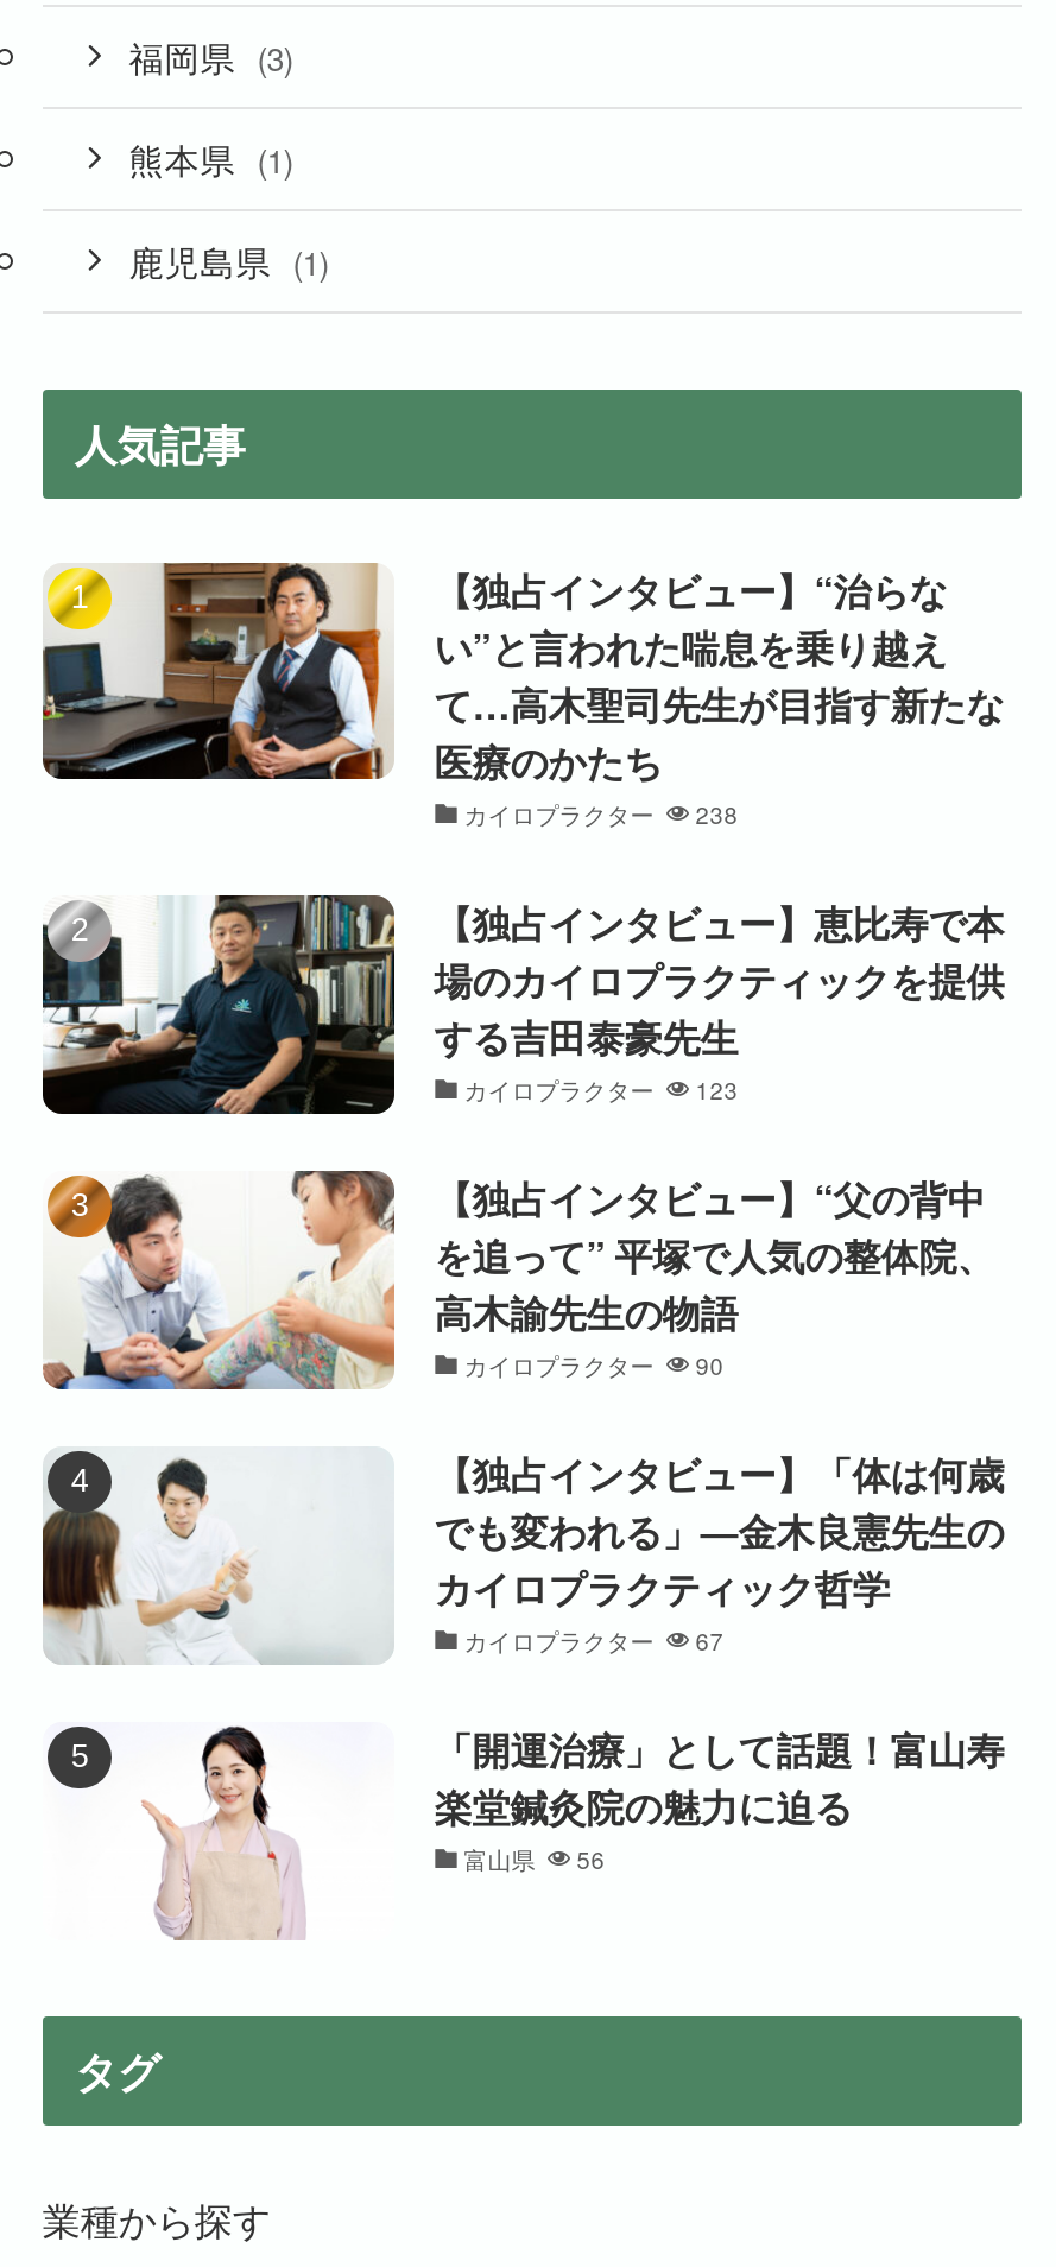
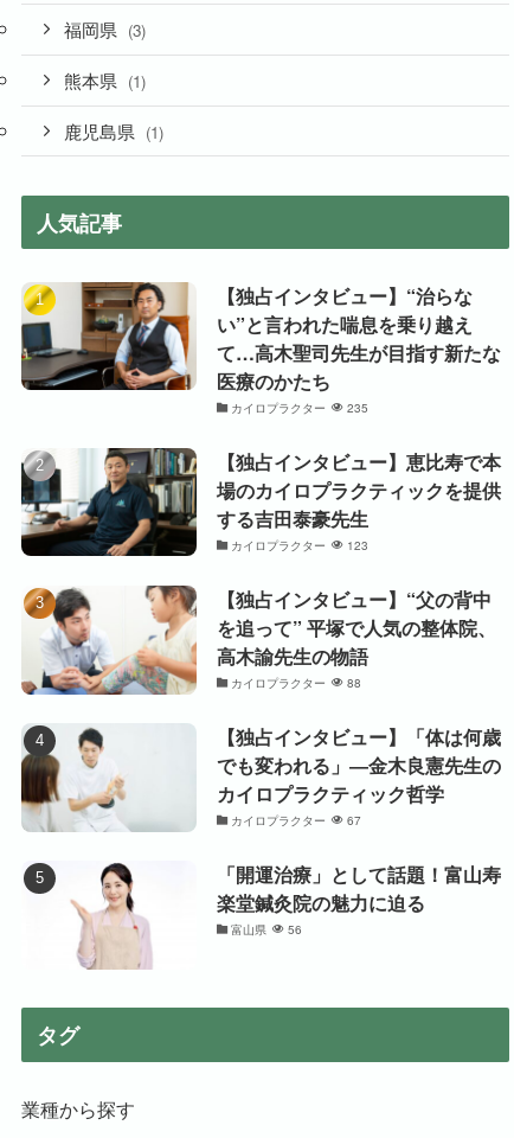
[464,797,738,830] カイロプラクター 238 -> [231,399,368,415] カイロプラクター 235
[464,1349,724,1382] カイロプラクター 90 -> [231,674,361,691] カイロプラクター 88

